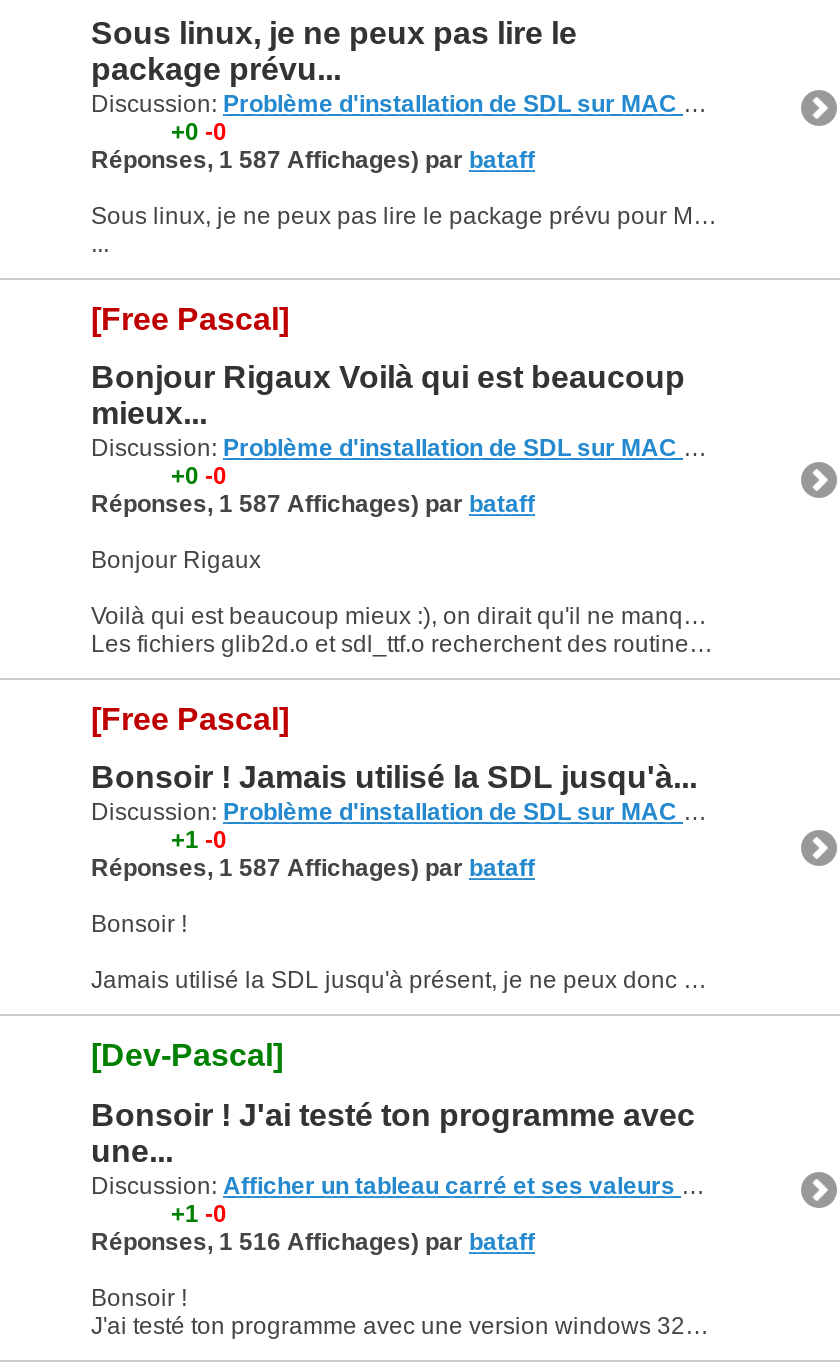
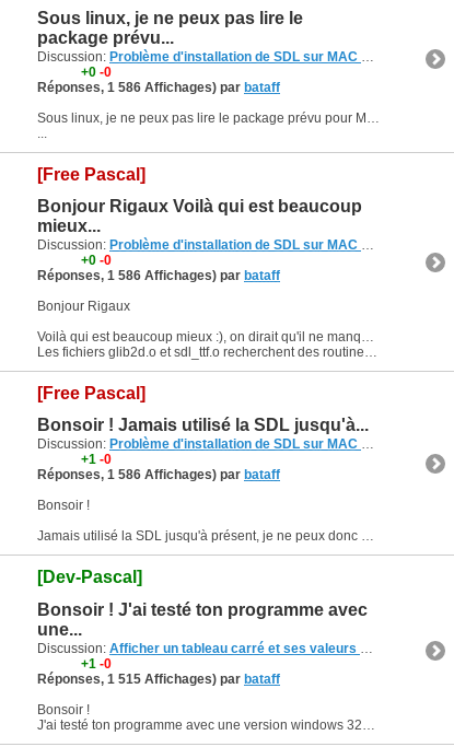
[91,146,535,174] Réponses, 1 587 Affichages) par bataff -> [37,80,280,95] Réponses, 1 586 Affichages) par bataff
[91,491,535,519] Réponses, 1 587 Affichages) par bataff -> [37,268,280,284] Réponses, 1 586 Affichages) par bataff
[91,855,535,883] Réponses, 1 587 Affichages) par bataff -> [37,468,280,483] Réponses, 1 586 Affichages) par bataff
[91,1227,535,1255] Réponses, 1 516 Affichages) par bataff -> [37,671,280,687] Réponses, 1 515 Affichages) par bataff

